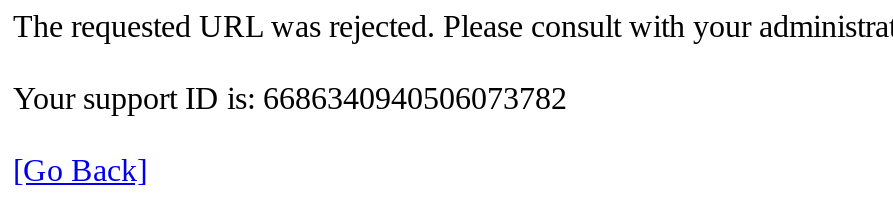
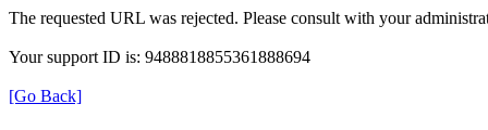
[13,81,567,115] Your support ID is: 6686340940506073782 -> [9,48,310,66] Your support ID is: 9488818855361888694

